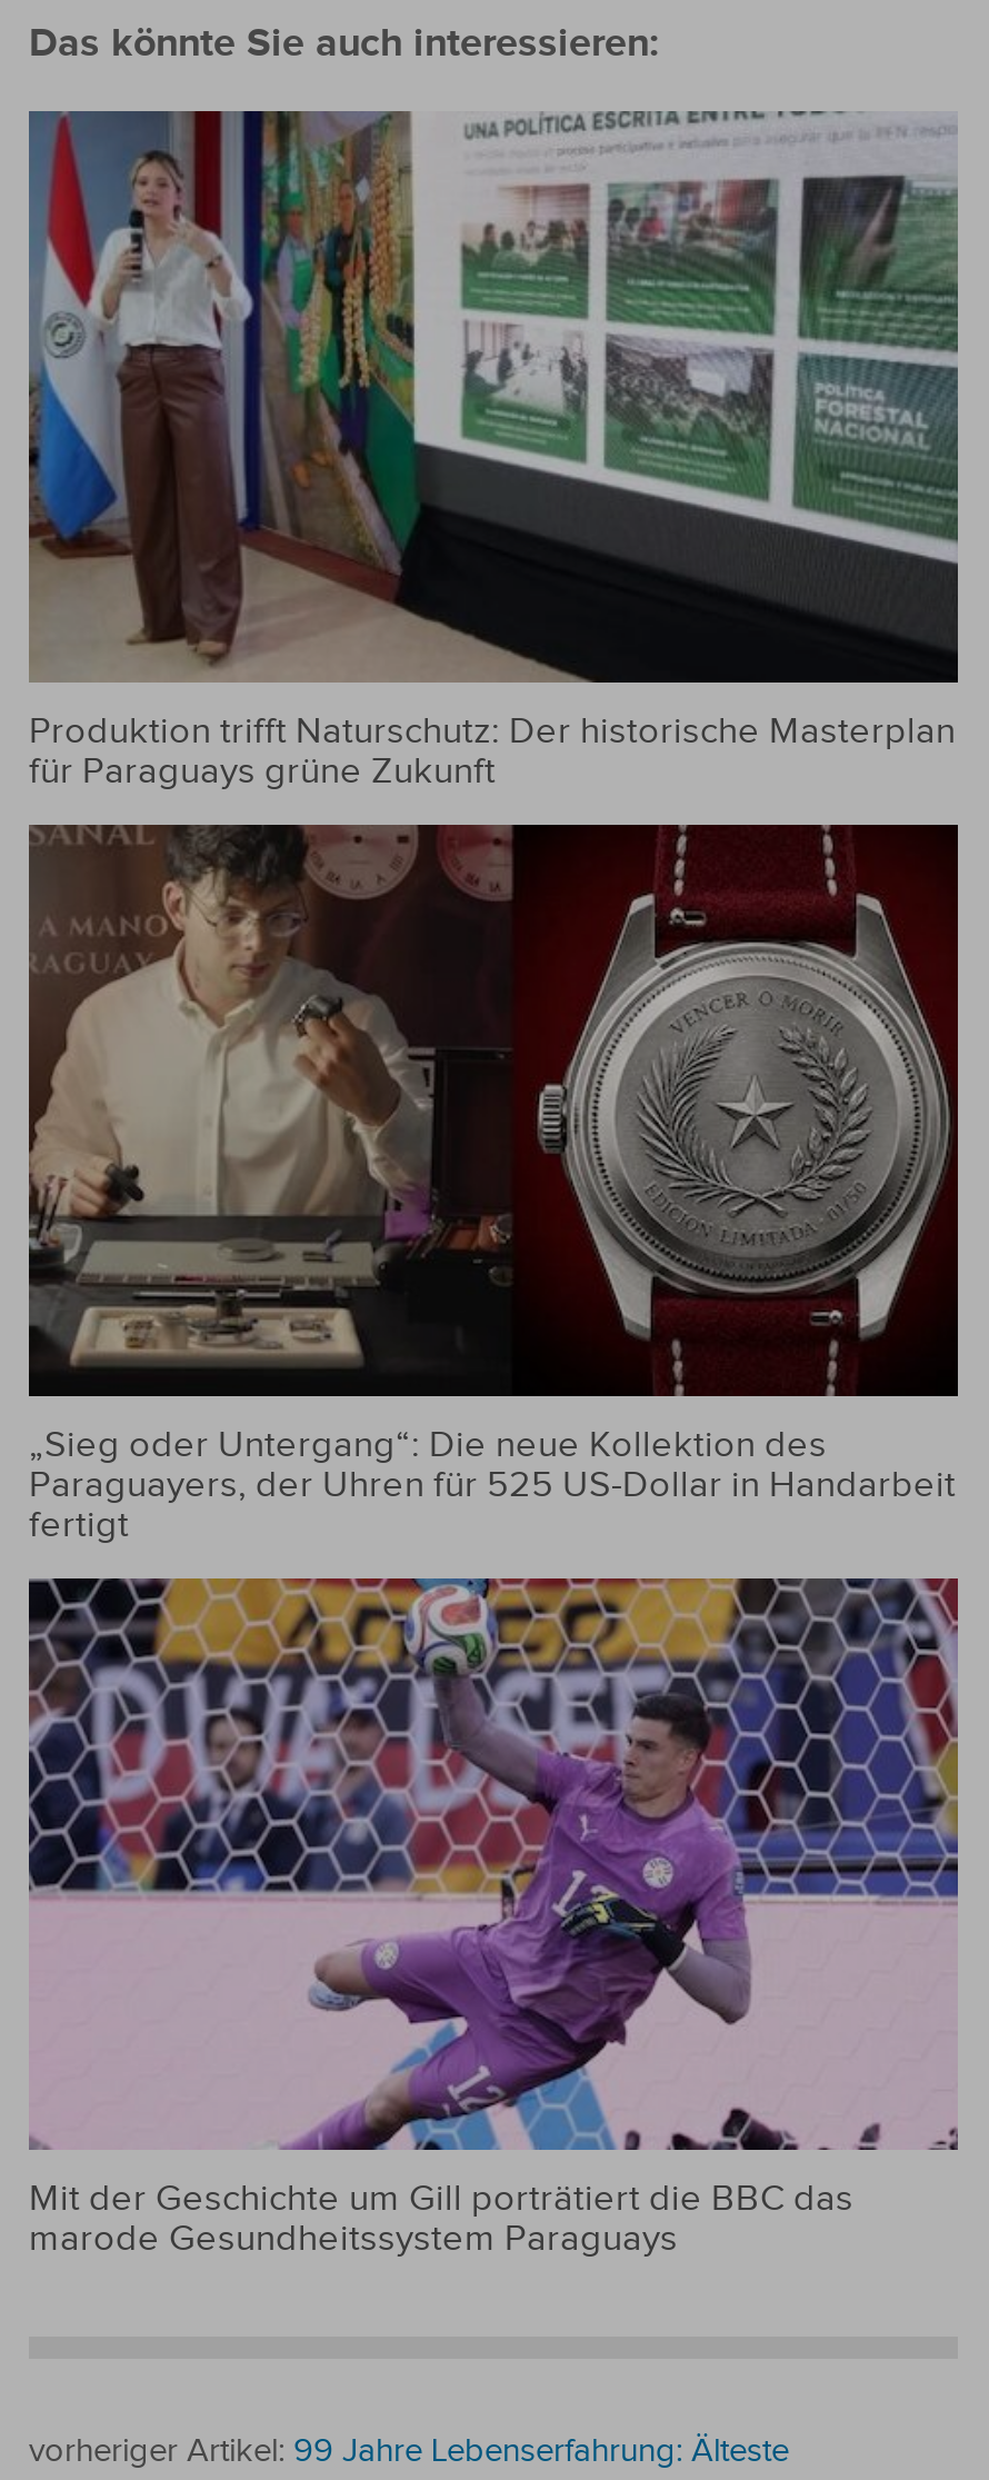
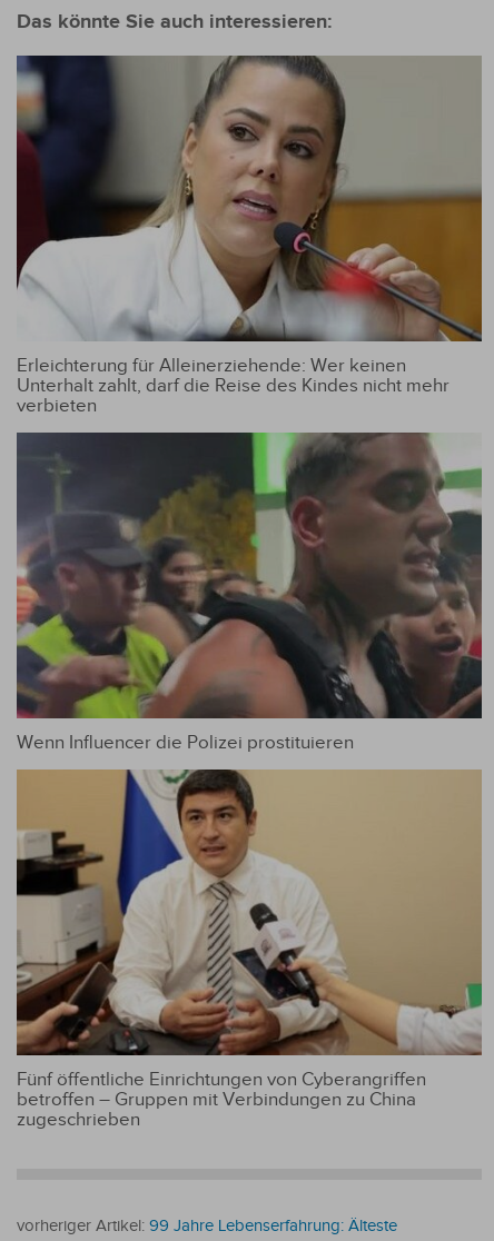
[27,109,960,794] [image] | Produktion trifft Naturschutz: Der historische Masterplan | für Paraguays grüne Zukunft -> [16,54,483,417] [image] | Erleichterung für Alleinerziehende: Wer keinen | Unterhalt zahlt, darf die Reise des Kindes nicht mehr | verbieten
[27,823,960,1548] [image] | „Sieg oder Untergang“: Die neue Kollektion des | Paraguayers, der Uhren für 525 US-Dollar in Handarbeit | fertigt -> [16,413,483,754] [image] | Wenn Influencer die Polizei prostituieren
[27,1538,960,2261] [image] | Mit der Geschichte um Gill porträtiert die BBC das | marode Gesundheitssystem Paraguays -> [16,768,483,1131] [image] | Fünf öffentliche Einrichtungen von Cyberangriffen | betroffen – Gruppen mit Verbindungen zu China | zugeschrieben

